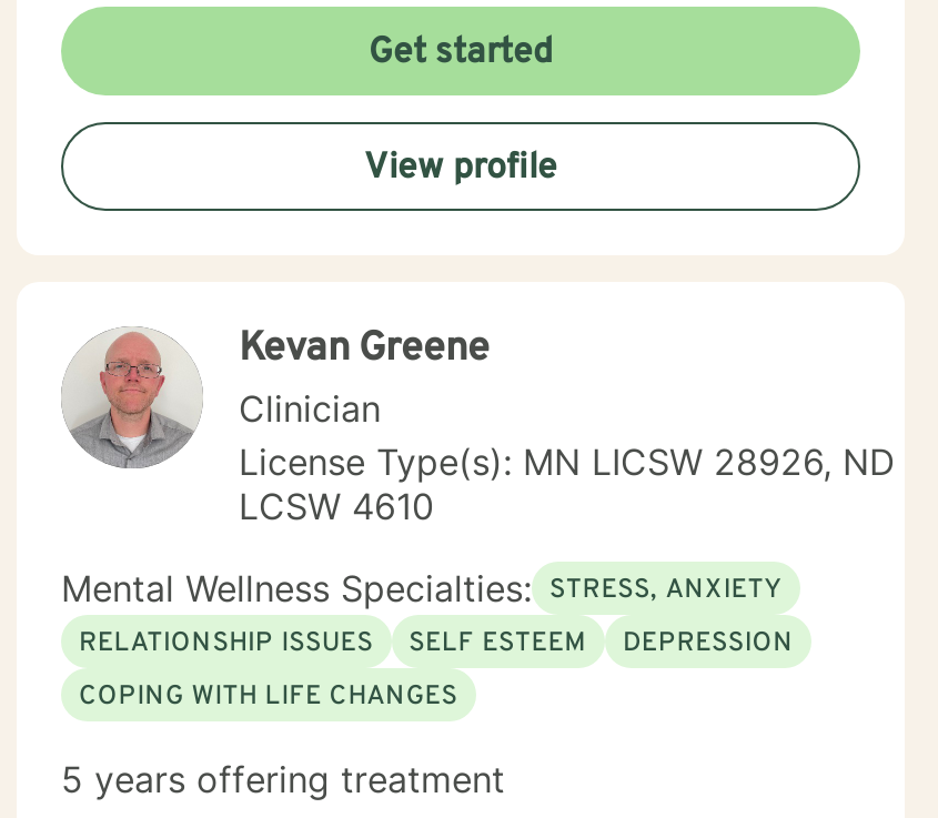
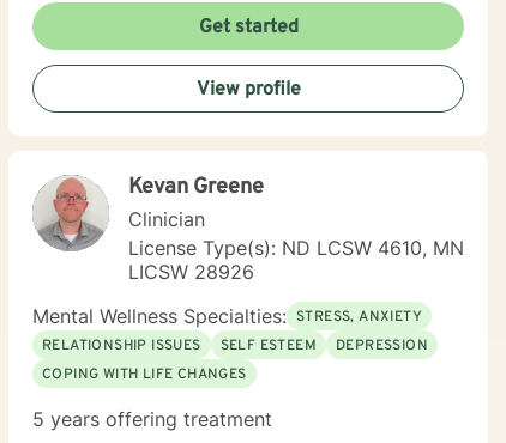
[239,440,896,528] License Type(s): MN LICSW 28926, ND | LCSW 4610 -> [128,236,464,284] License Type(s): ND LCSW 4610, MN | LICSW 28926

